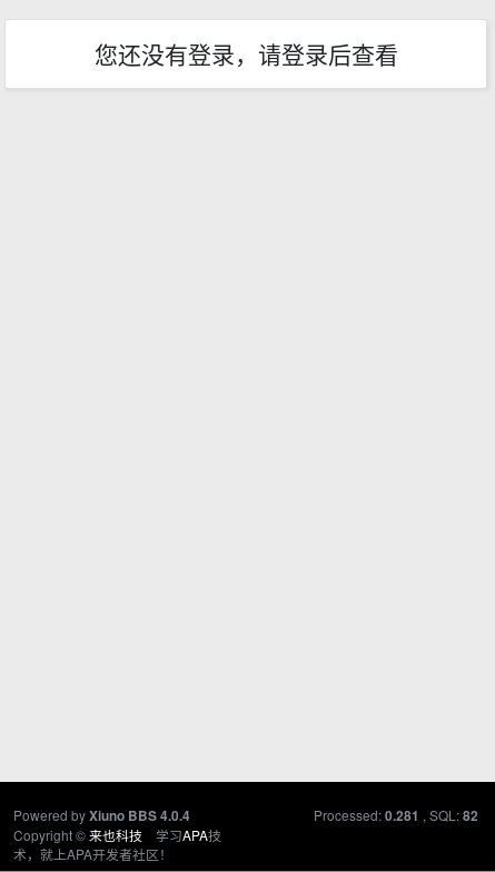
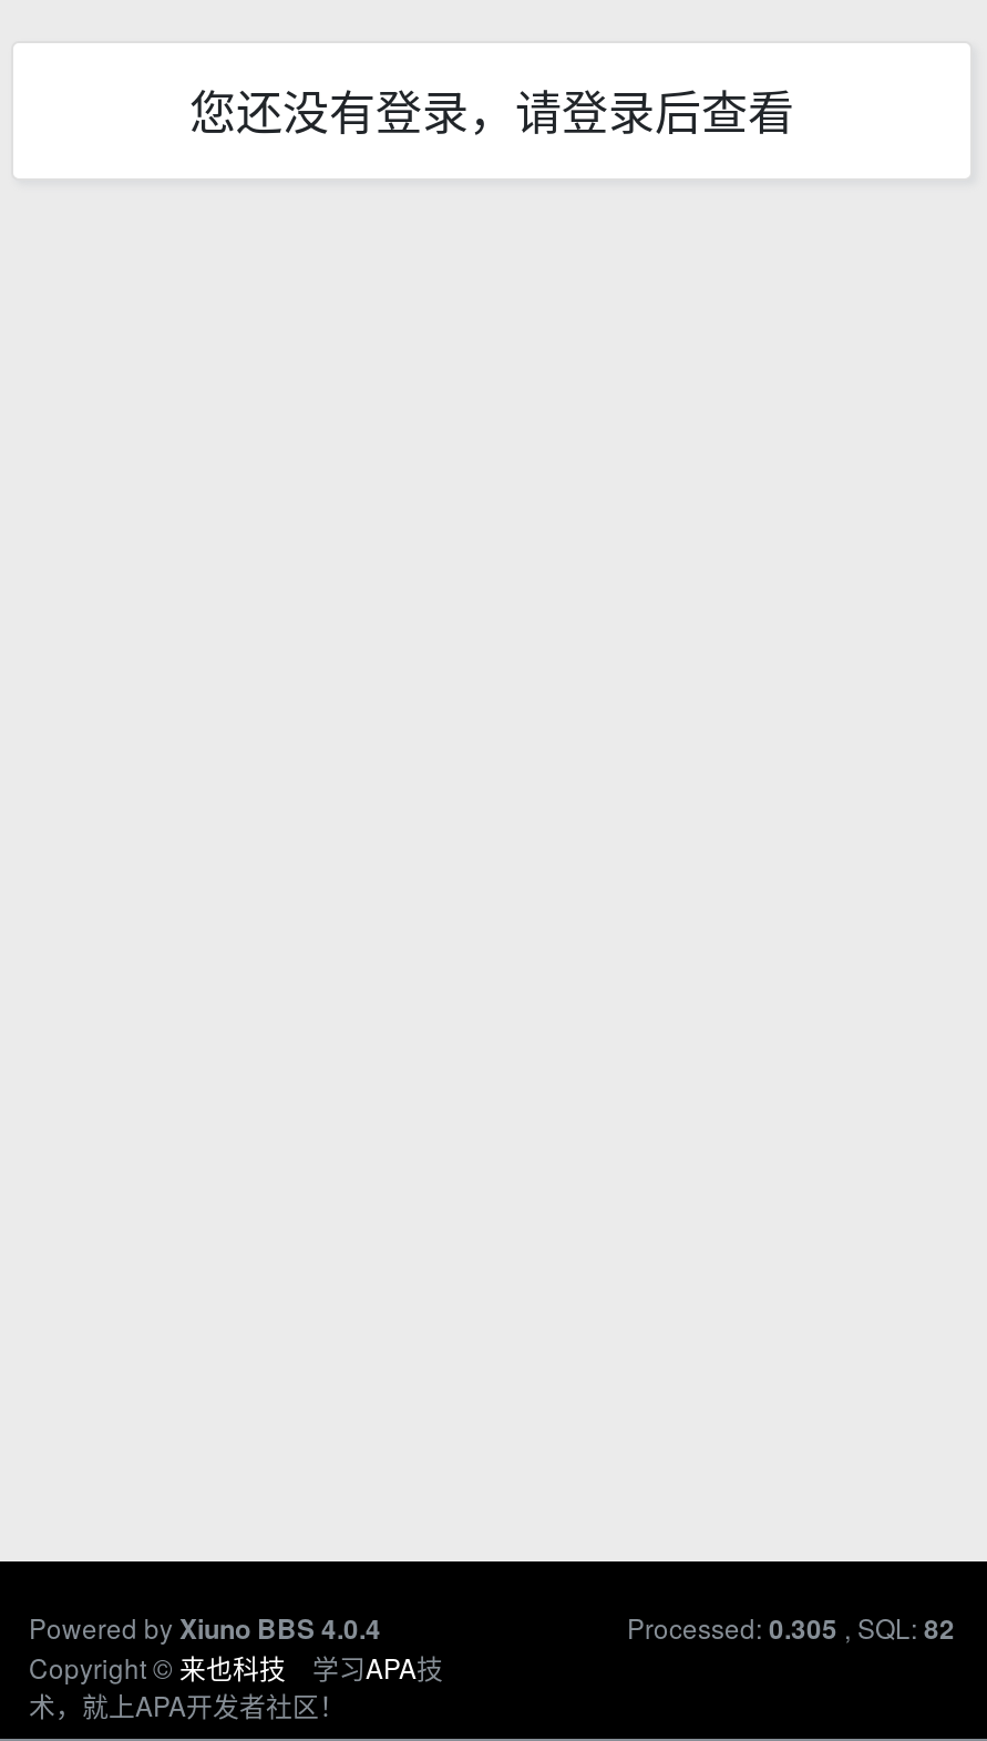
[314,805,478,825] Processed: 0.281, SQL: 82 -> [627,1608,955,1648] Processed: 0.305, SQL: 82

